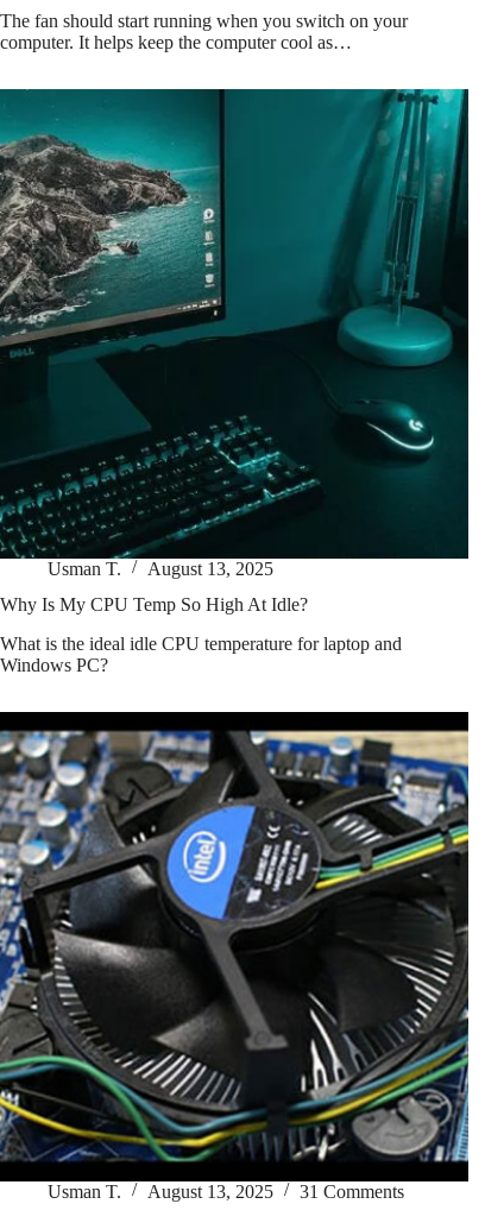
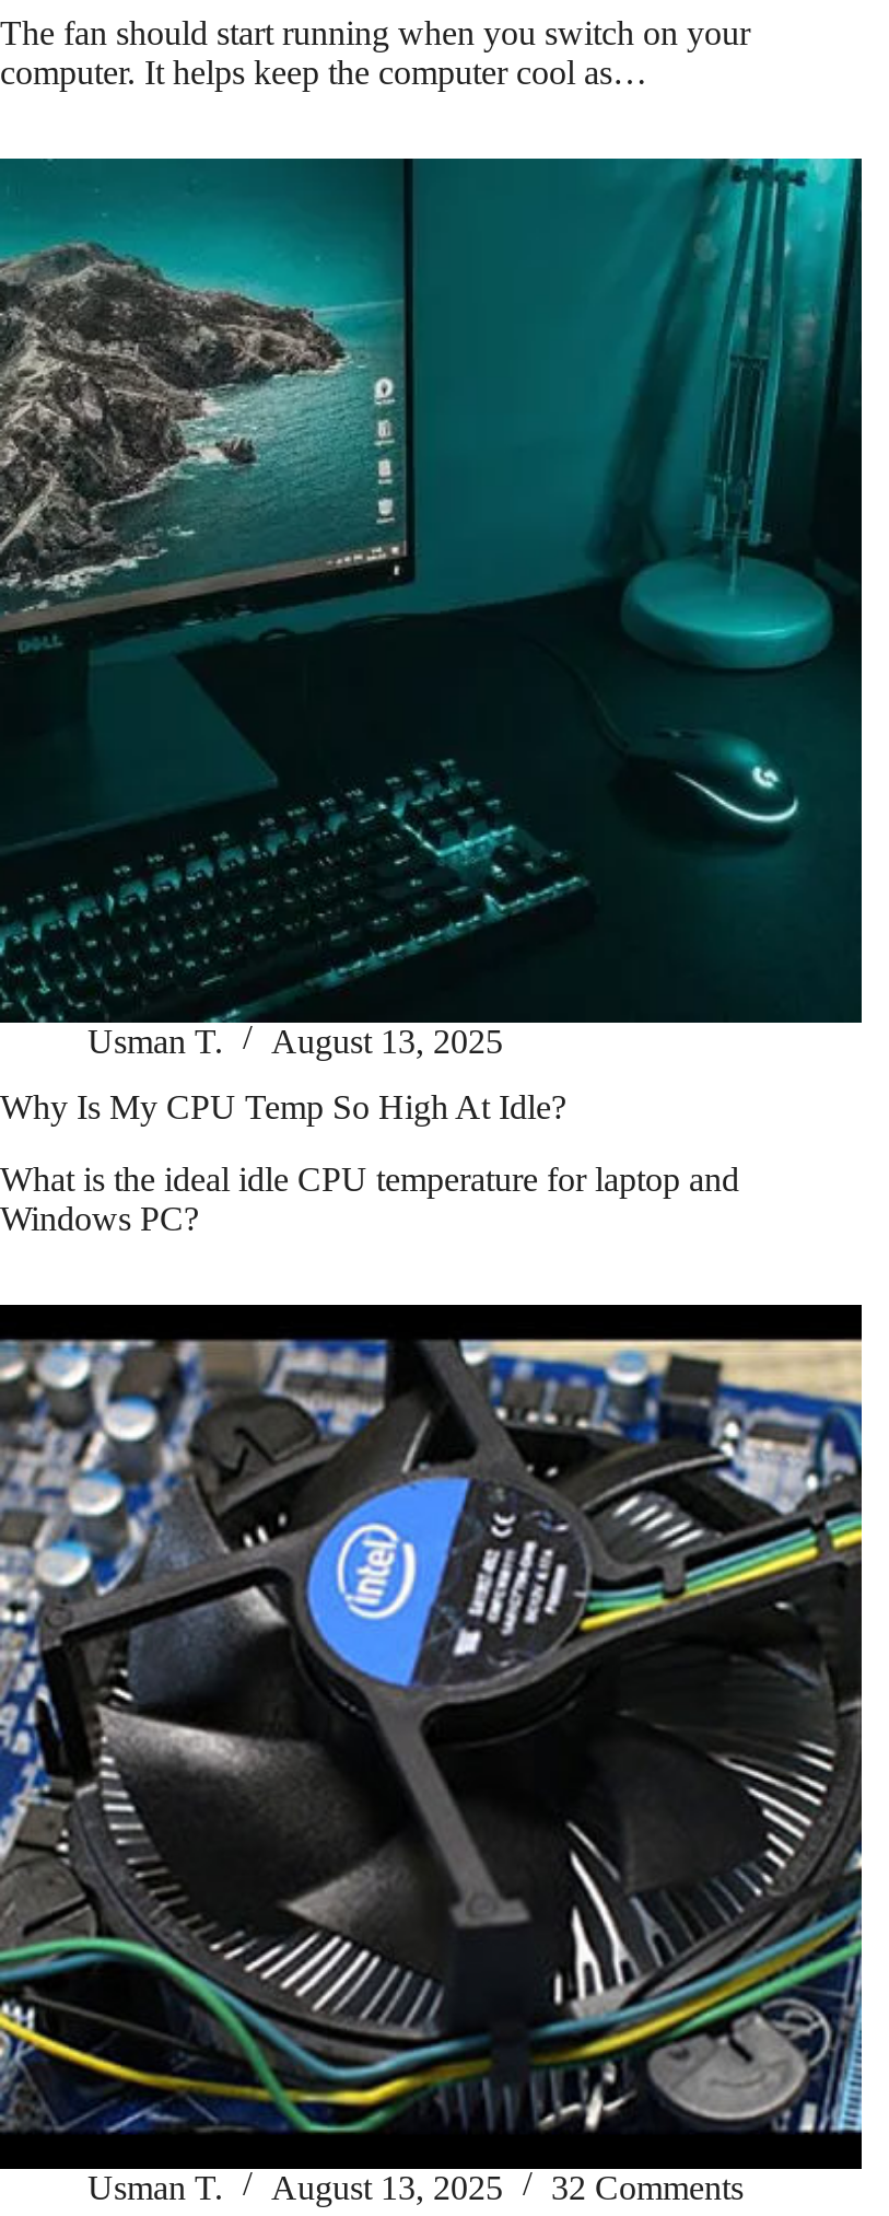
[48,1181,404,1201] Usman T. August 13, 2025 31 Comments -> [87,2168,744,2205] Usman T. August 13, 2025 32 Comments

